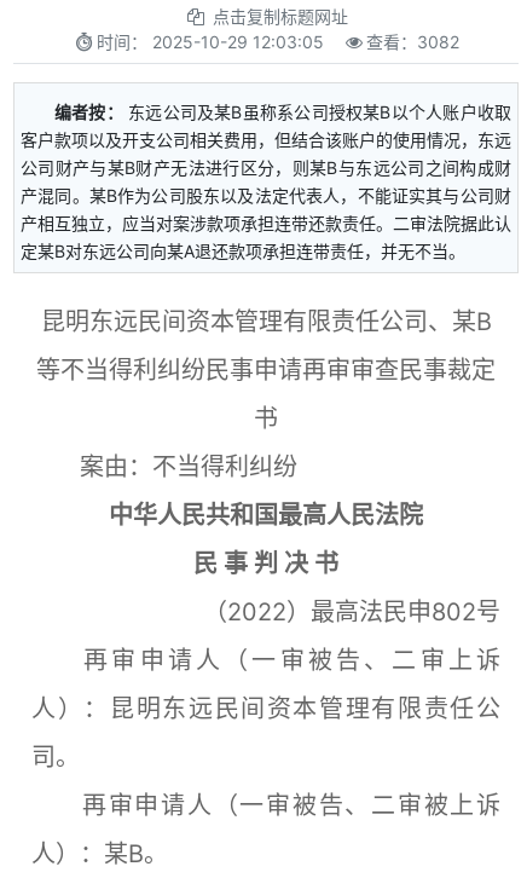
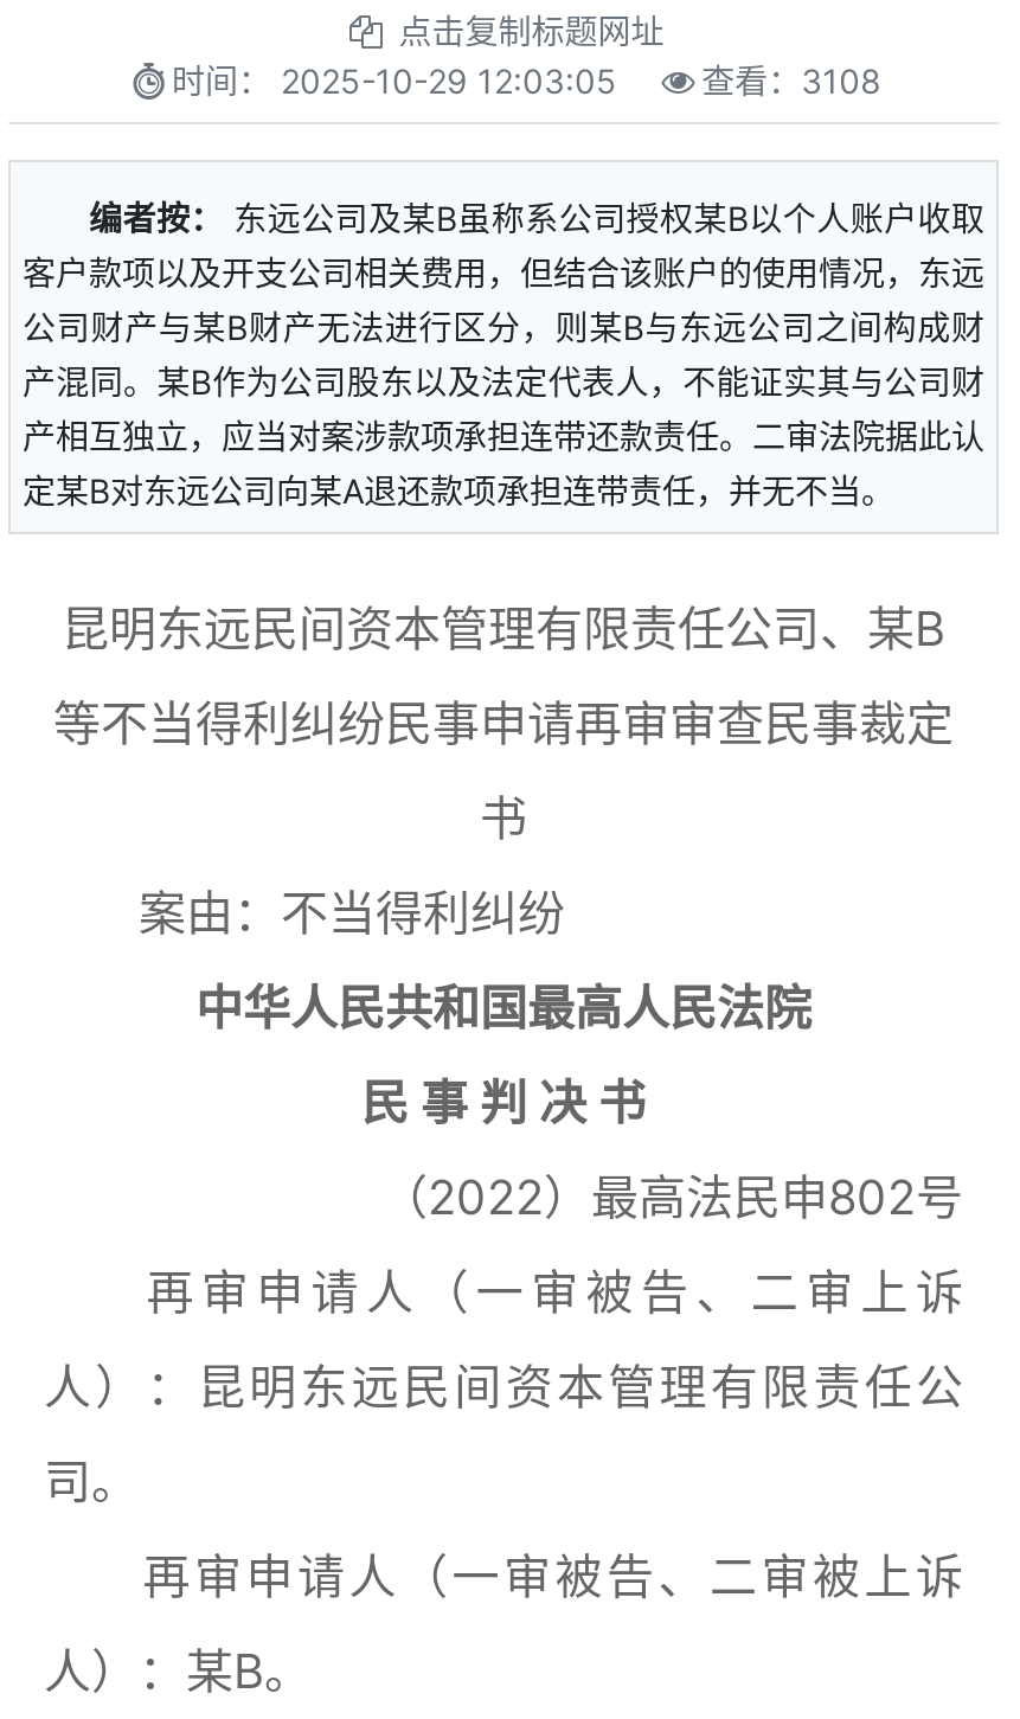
[366,31,459,52] 查看：3082 -> [702,60,882,101] 查看：3108

